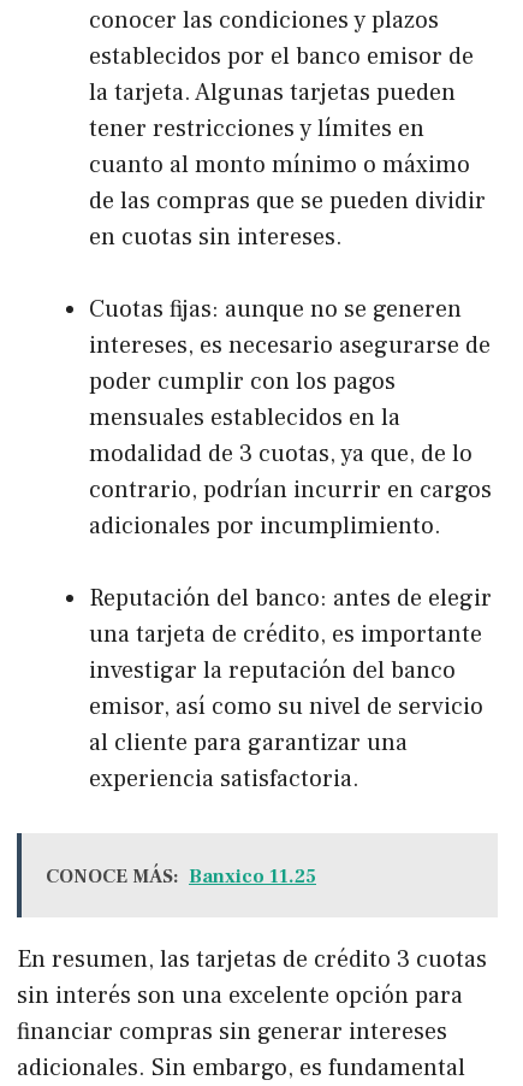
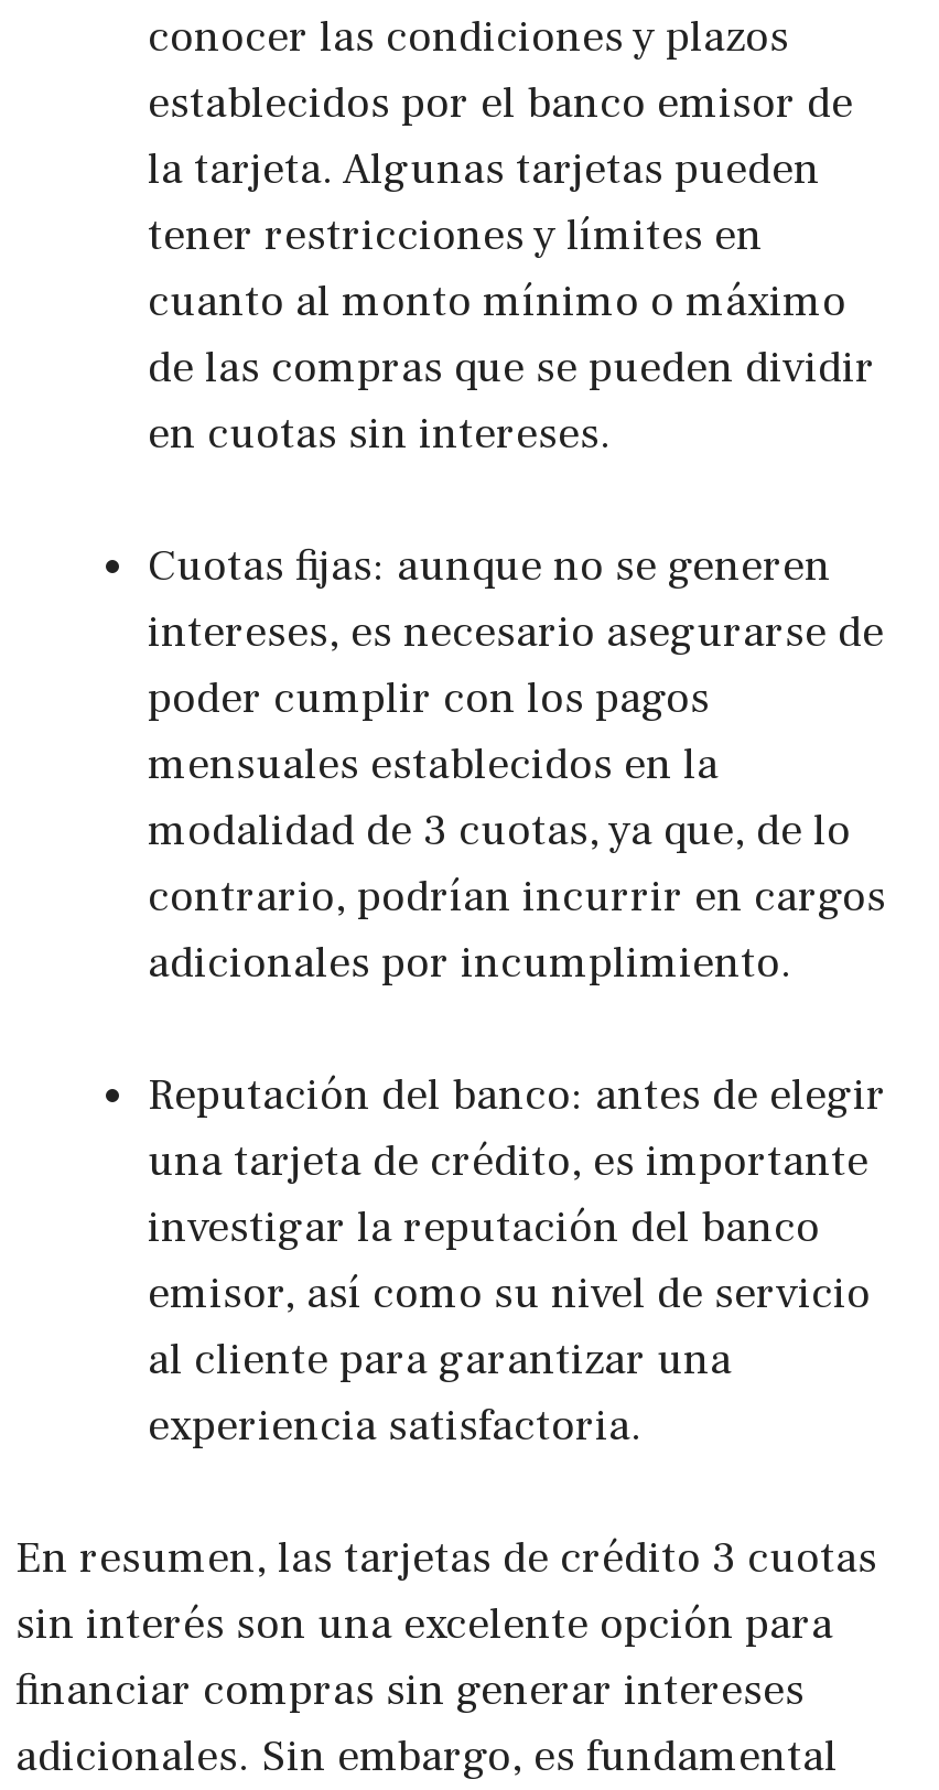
[16,832,497,919] [image] | CONOCE MÁS: Banxico 11.25 -> none

